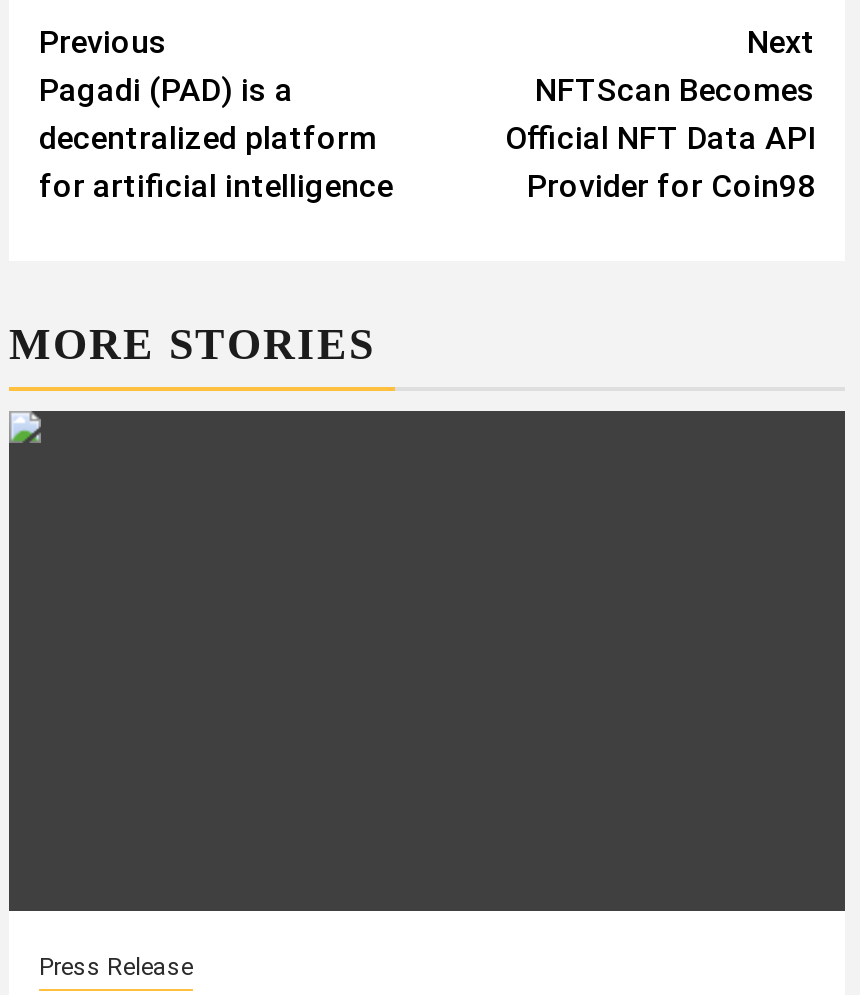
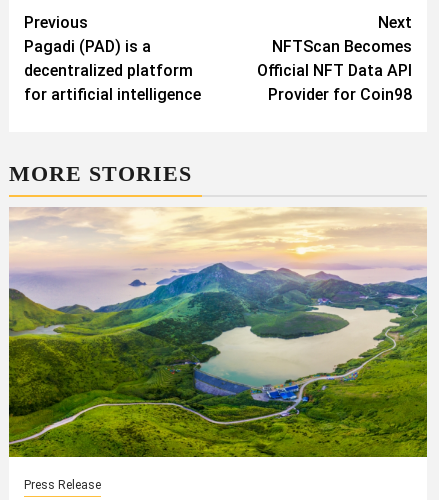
none -> [9,207,428,457] [image]

